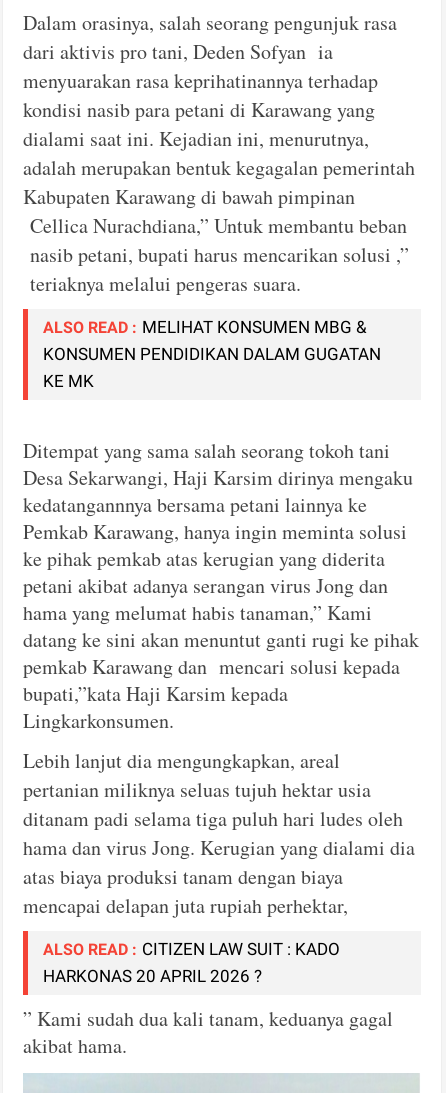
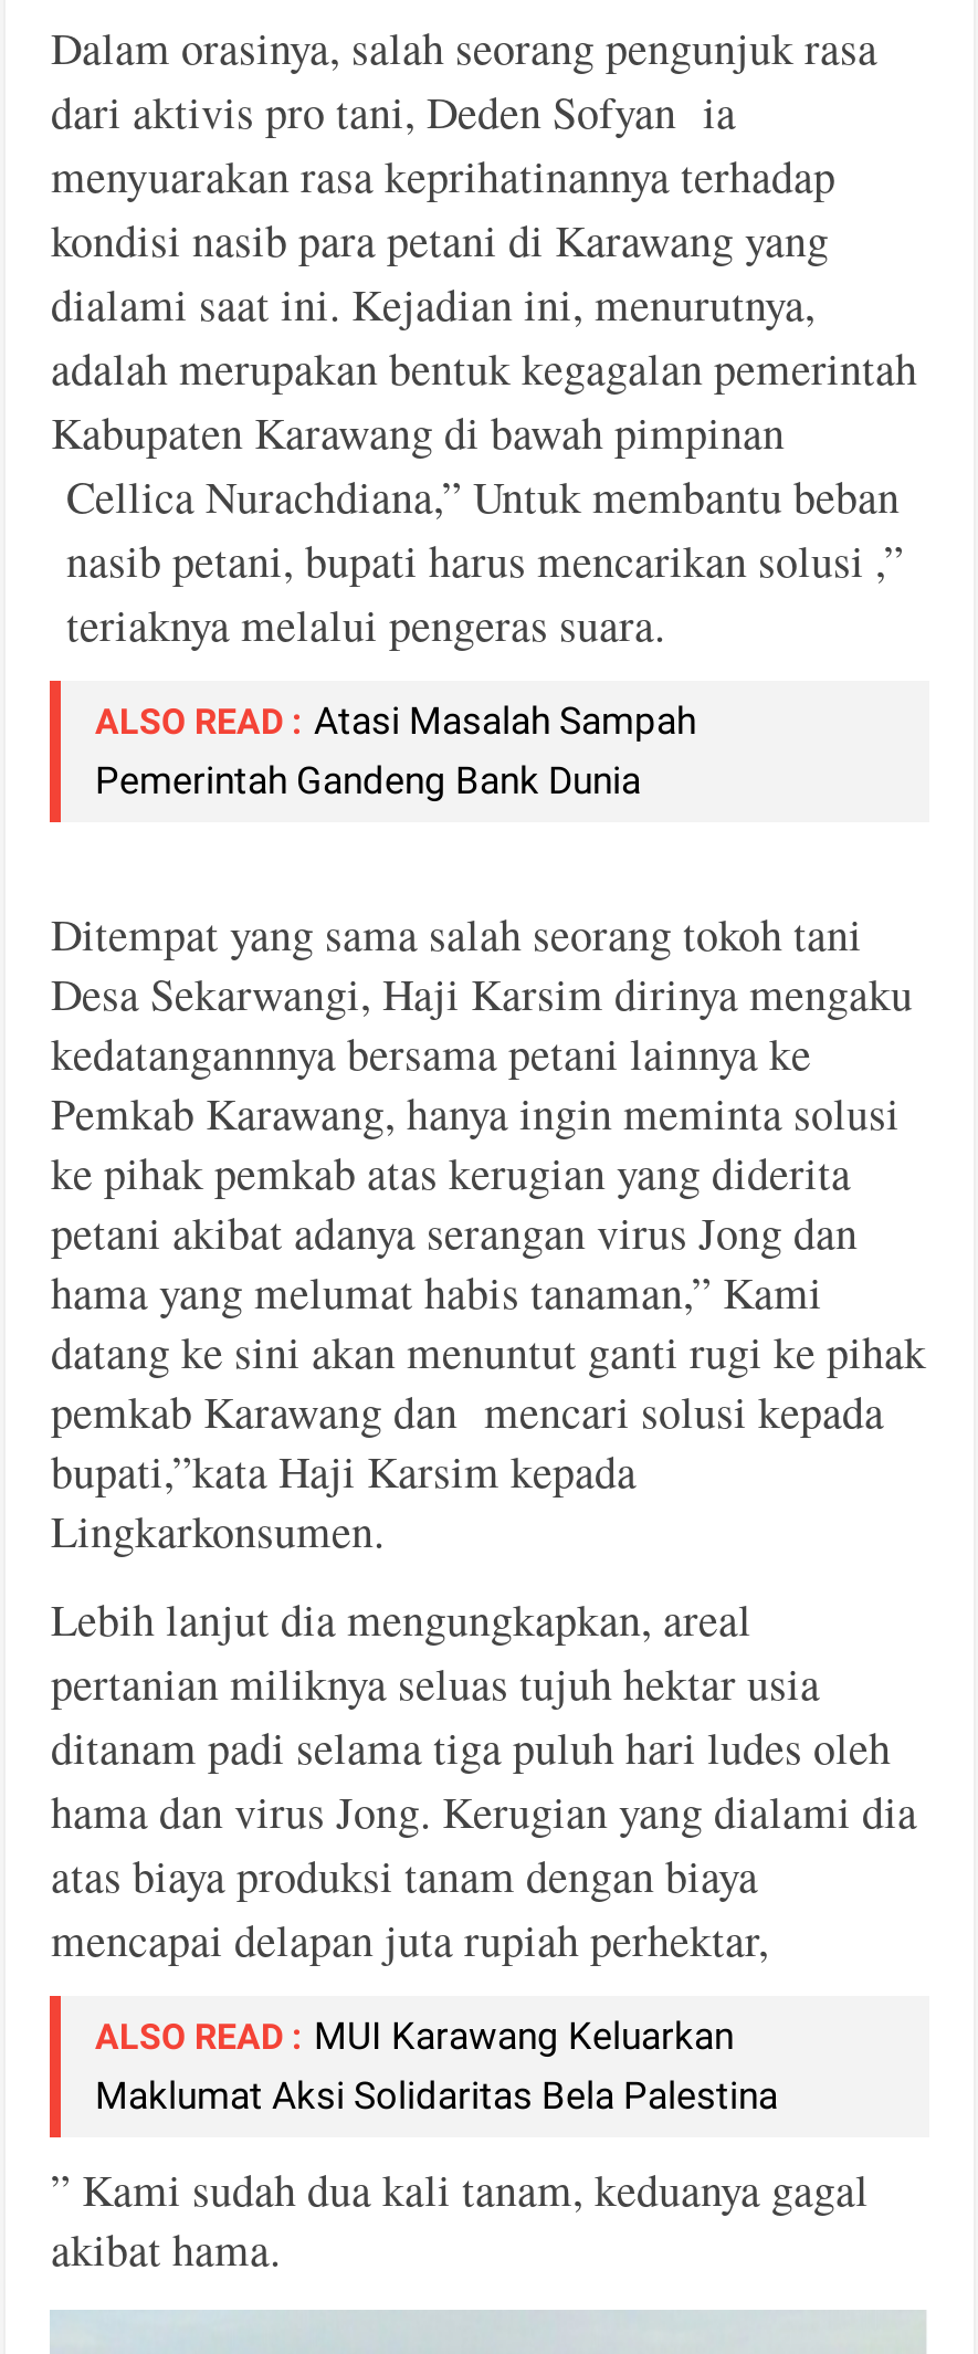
[43,317,381,391] ALSO READ : MELIHAT KONSUMEN MBG & | KONSUMEN PENDIDIKAN DALAM GUGATAN | KE MK -> [95,699,696,803] ALSO READ : Atasi Masalah Sampah | Pemerintah Gandeng Bank Dunia
[43,939,340,986] ALSO READ : CITIZEN LAW SUIT : KADO | HARKONAS 20 APRIL 2026 ? -> [95,2014,778,2118] ALSO READ : MUI Karawang Keluarkan | Maklumat Aksi Solidaritas Bela Palestina

